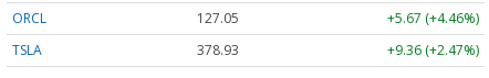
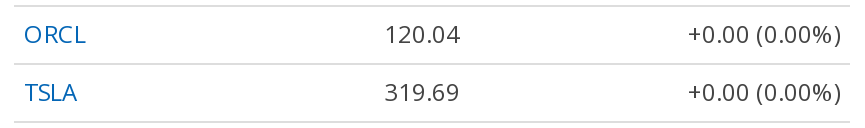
[197,9,239,28] 127.05 -> [384,17,460,51] 120.04
[387,9,479,28] +5.67 (+4.46%) -> [688,17,840,51] +0.00 (0.00%)
[197,41,479,60] 378.93 | +9.36 (+2.47%) -> [384,75,840,109] 319.69 | +0.00 (0.00%)

